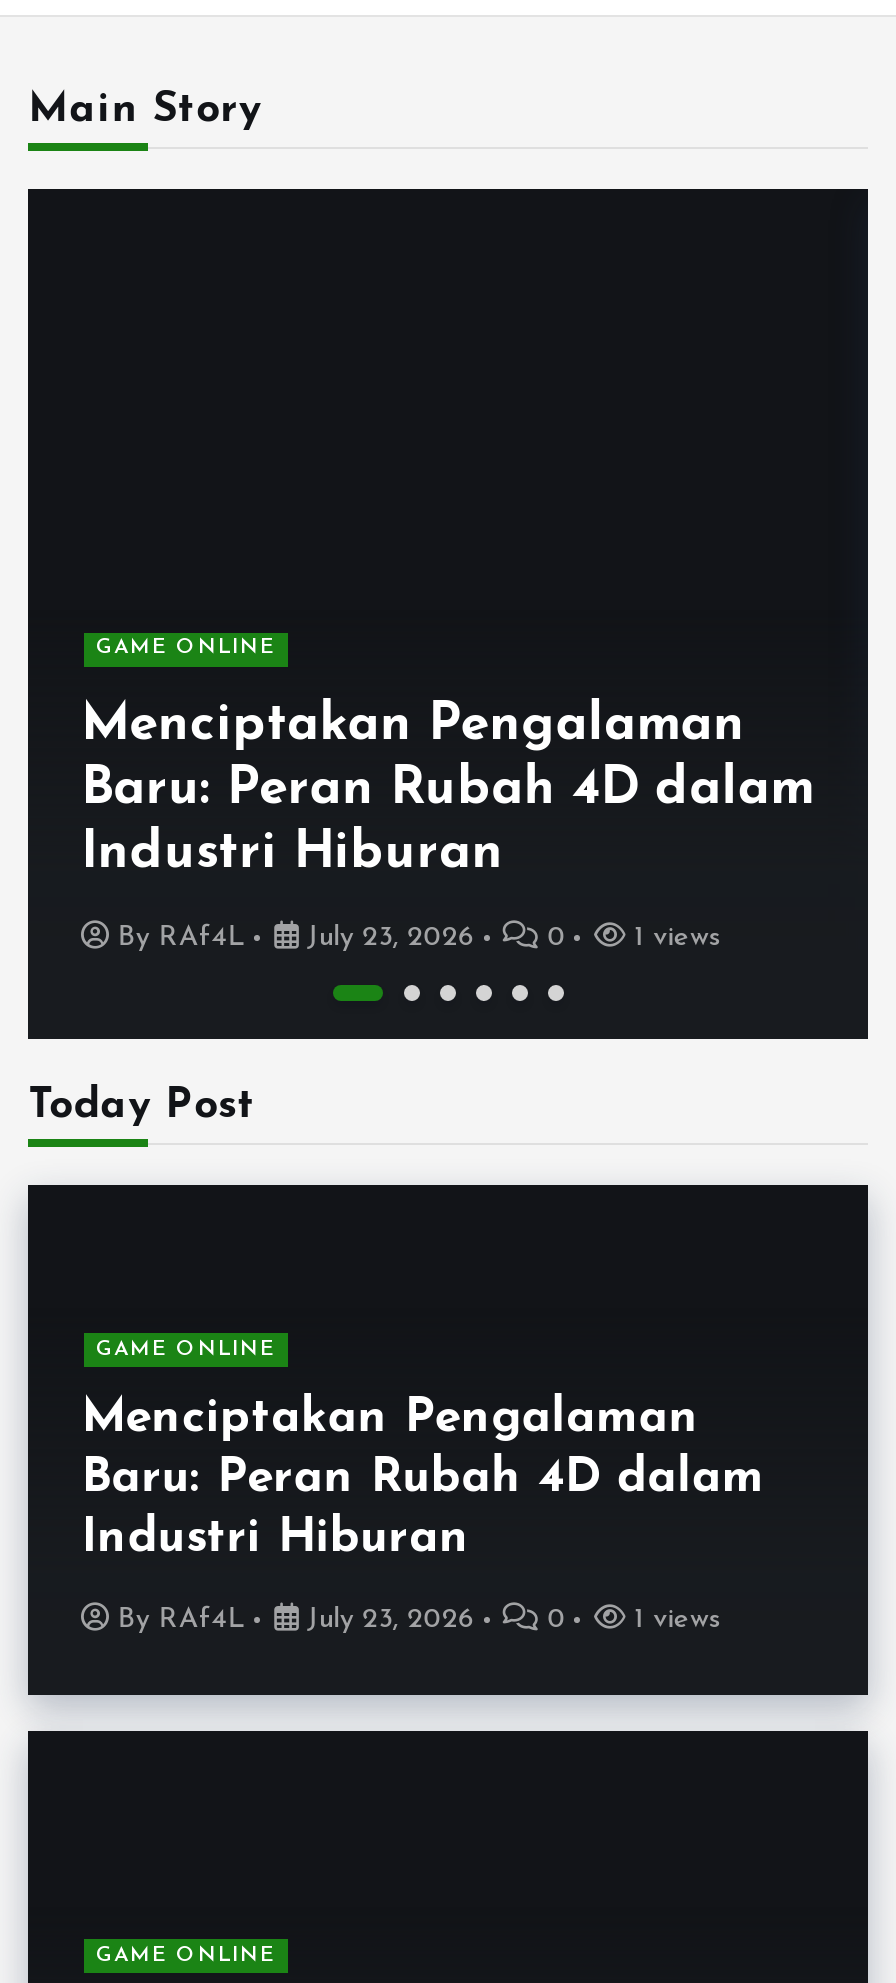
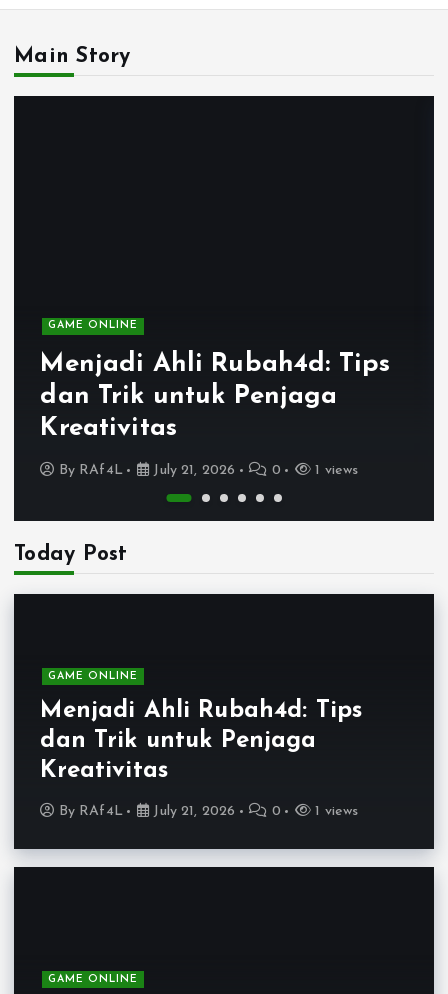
[81,698,814,880] Menciptakan Pengalaman | Baru: Peran Rubah 4D dalam | Industri Hiburan -> [40,351,390,442] Menjadi Ahli Rubah4d: Tips | dan Trik untuk Penjaga | Kreativitas
[109,923,474,953] By RAf4L July 23, 2026 -> [55,463,235,478] By RAf4L July 21, 2026
[81,1395,764,1563] Menciptakan Pengalaman | Baru: Peran Rubah 4D dalam | Industri Hiburan -> [40,699,362,783] Menjadi Ahli Rubah4d: Tips | dan Trik untuk Penjaga | Kreativitas
[109,1605,474,1635] By RAf4L July 23, 2026 -> [55,804,235,819] By RAf4L July 21, 2026

